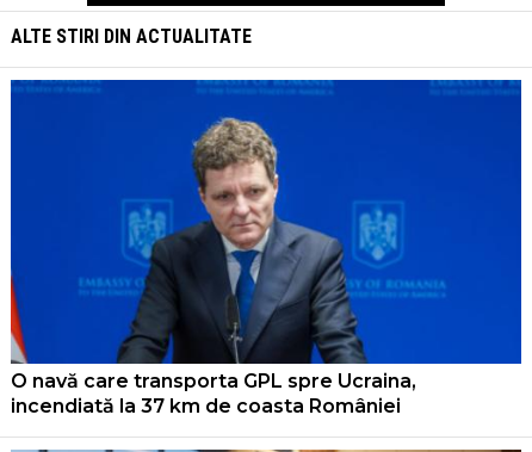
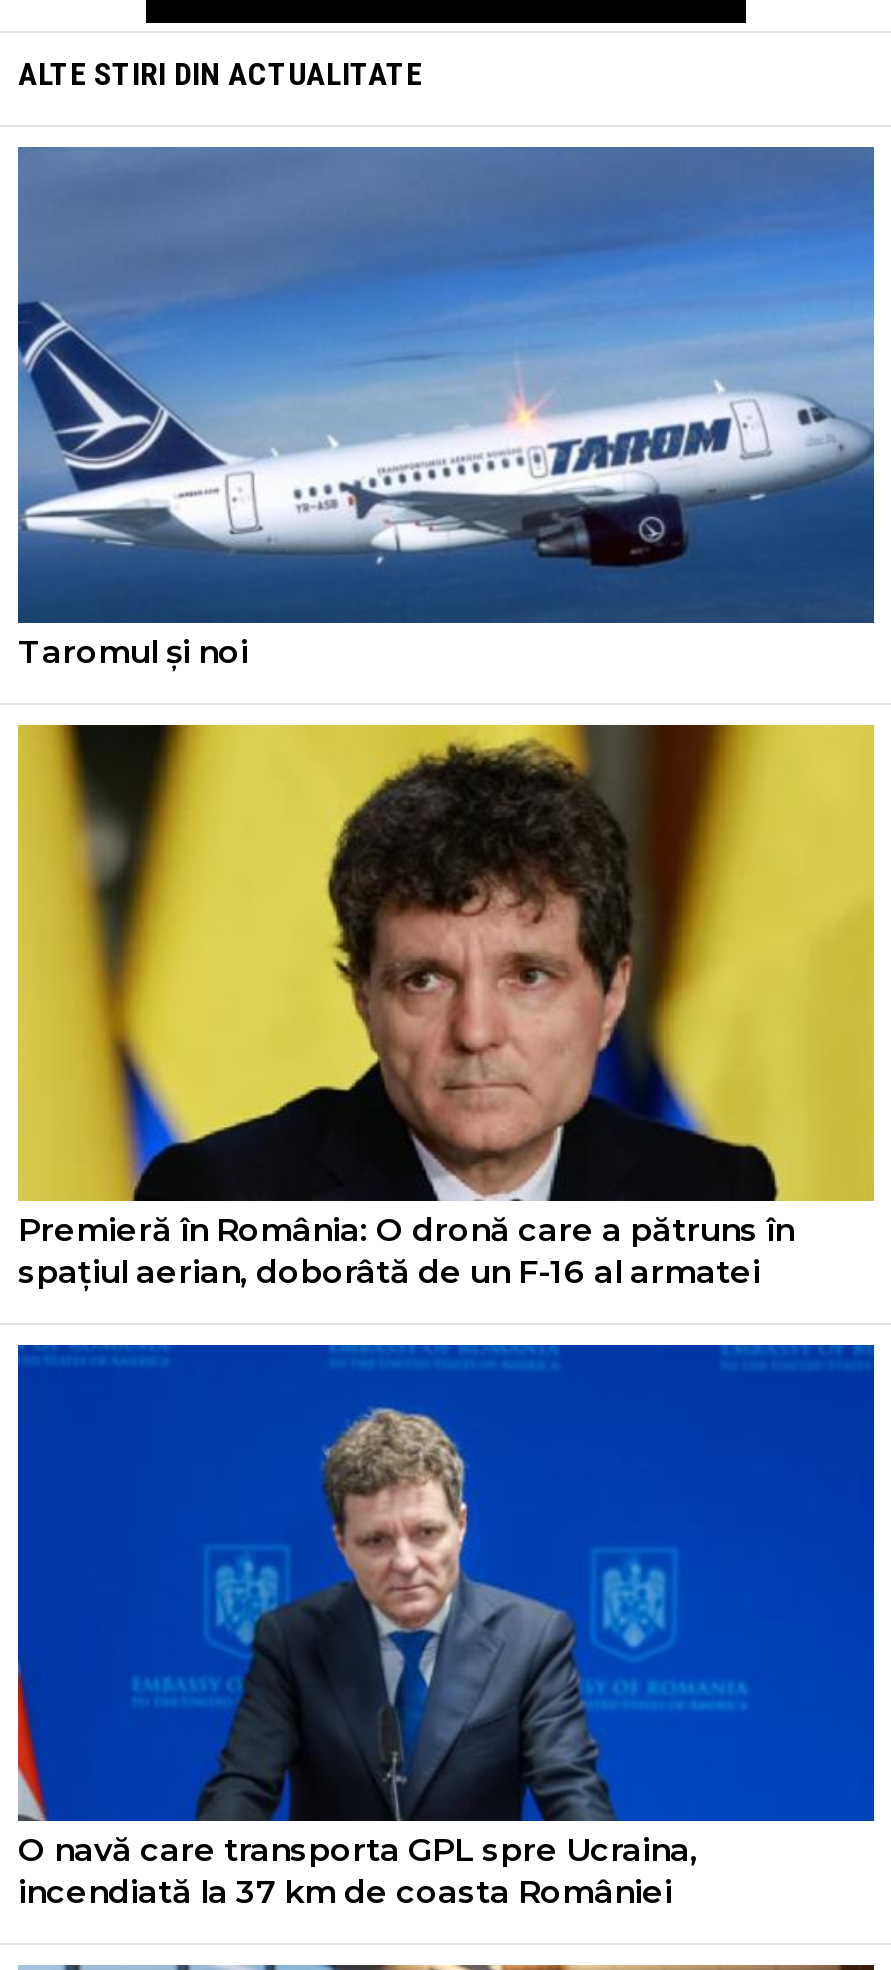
none -> [16,148,876,672] [image] | Taromul și noi
none -> [16,722,876,1292] [image] | Premieră în România: O dronă care a pătruns în | spațiul aerian, doborâtă de un F-16 al armatei

